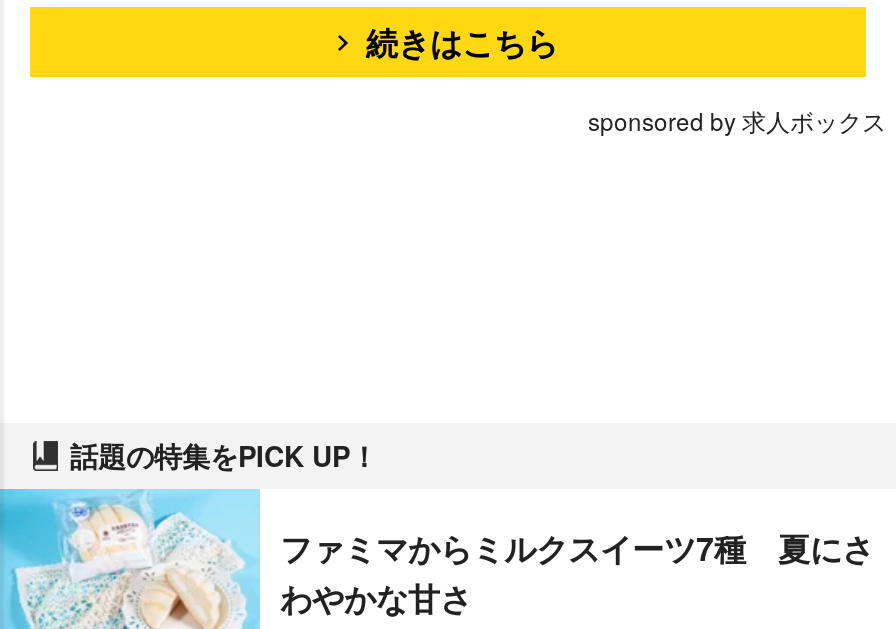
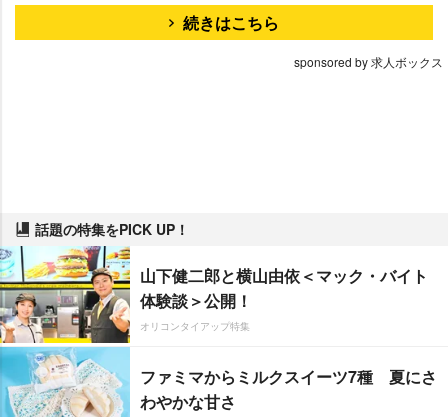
none -> [3,245,428,344] [image] | 山下健二郎と横山由依＜マック・バイト | 体験談＞公開！ | オリコンタイアップ特集

